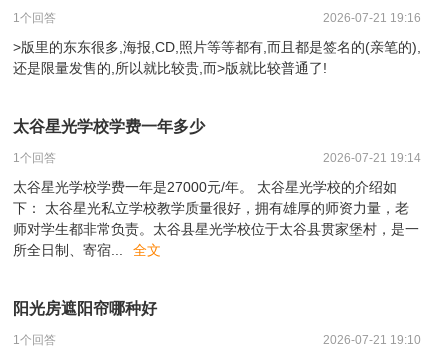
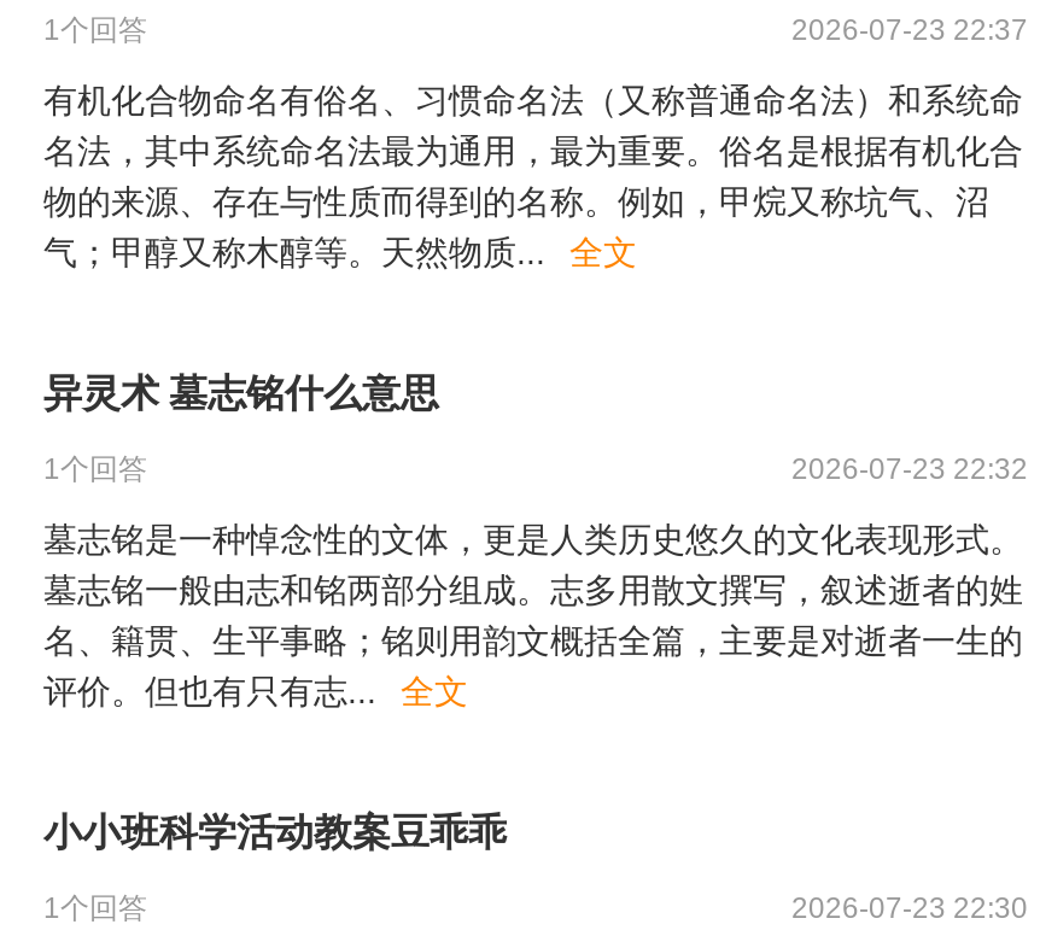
[323,11,421,25] 2026-07-21 19:16 -> [791,13,1028,47] 2026-07-23 22:37
[13,39,421,76] >版里的东东很多,海报,CD,照片等等都有,而且都是签名的(亲笔的), | 还是限量发售的,所以就比较贵,而>版就比较普通了! -> [43,81,1023,271] 有机化合物命名有俗名、习惯命名法（又称普通命名法）和系统命 | 名法，其中系统命名法最为通用，最为重要。俗名是根据有机化合 | 物的来源、存在与性质而得到的名称。例如，甲烷又称坑气、沼 | 气；甲醇又称木醇等。天然物质... | 全文
[13,118,205,135] 太谷星光学校学费一年多少 -> [43,373,439,414] 异灵术 墓志铭什么意思
[323,151,421,165] 2026-07-21 19:14 -> [791,452,1028,486] 2026-07-23 22:32
[13,179,419,258] 太谷星光学校学费一年是27000元/年。 太谷星光学校的介绍如 | 下： 太谷星光私立学校教学质量很好，拥有雄厚的师资力量，老 | 师对学生都非常负责。太谷县星光学校位于太谷县贯家堡村，是一 | 所全日制、寄宿... -> [43,520,1023,710] 墓志铭是一种悼念性的文体，更是人类历史悠久的文化表现形式。 | 墓志铭一般由志和铭两部分组成。志多用散文撰写，叙述逝者的姓 | 名、籍贯、生平事略；铭则用韵文概括全篇，主要是对逝者一生的 | 评价。但也有只有志...
[13,300,157,317] 阳光房遮阳帘哪种好 -> [43,812,507,853] 小小班科学活动教案豆乖乖
[323,333,421,347] 2026-07-21 19:10 -> [791,891,1028,925] 2026-07-23 22:30

